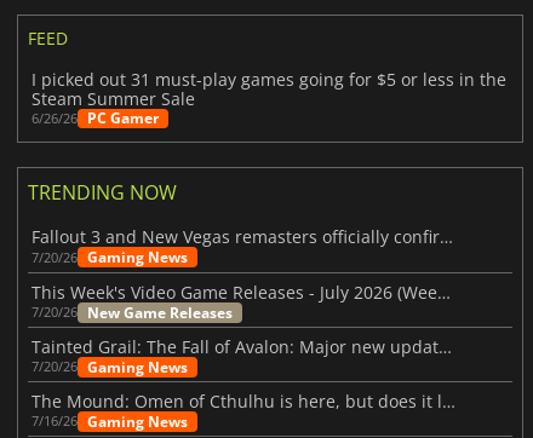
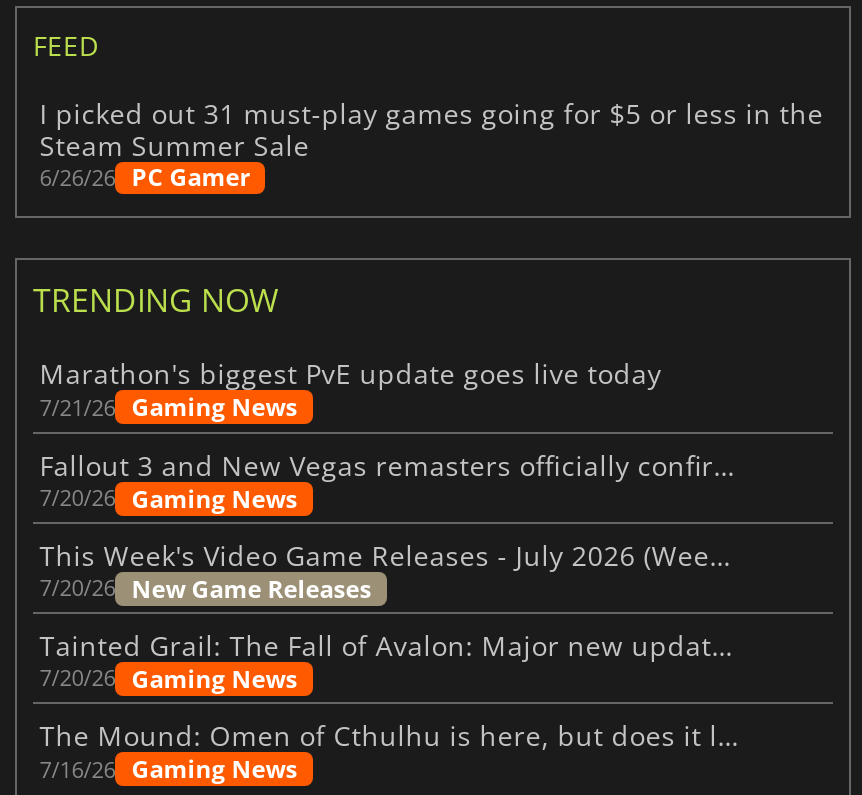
none -> [39,355,661,425] Marathon's biggest PvE update goes live today | 7/21/26 Gaming News

